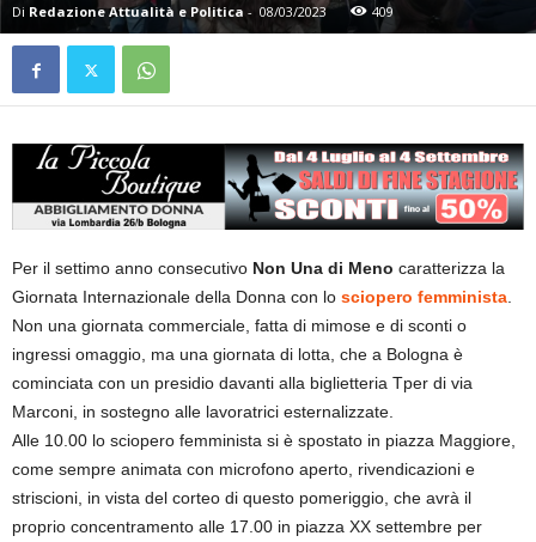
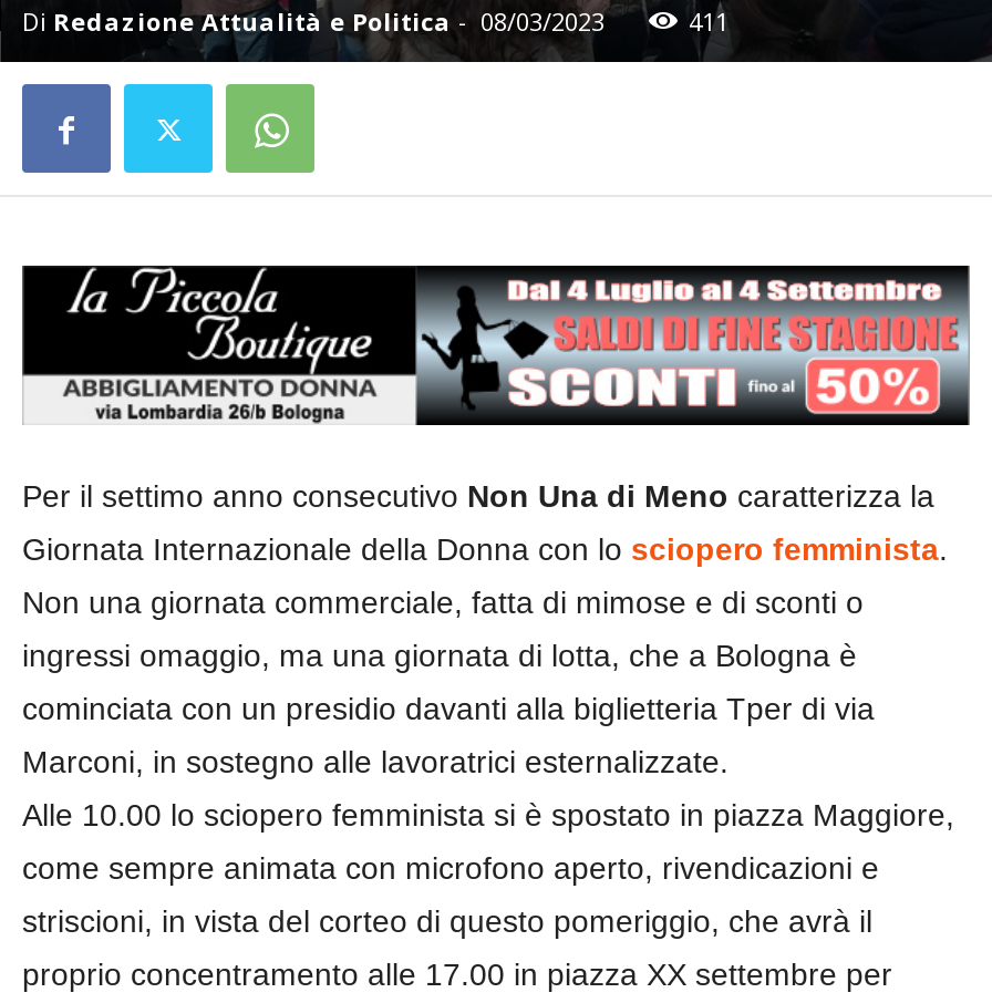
[372,3,394,21] 409 -> [689,6,728,39] 411

